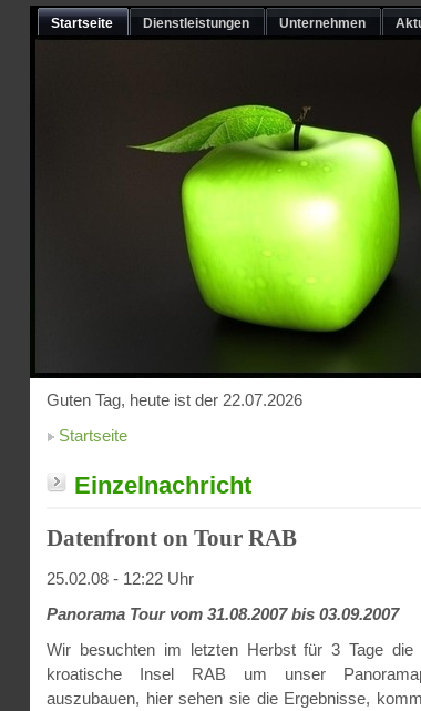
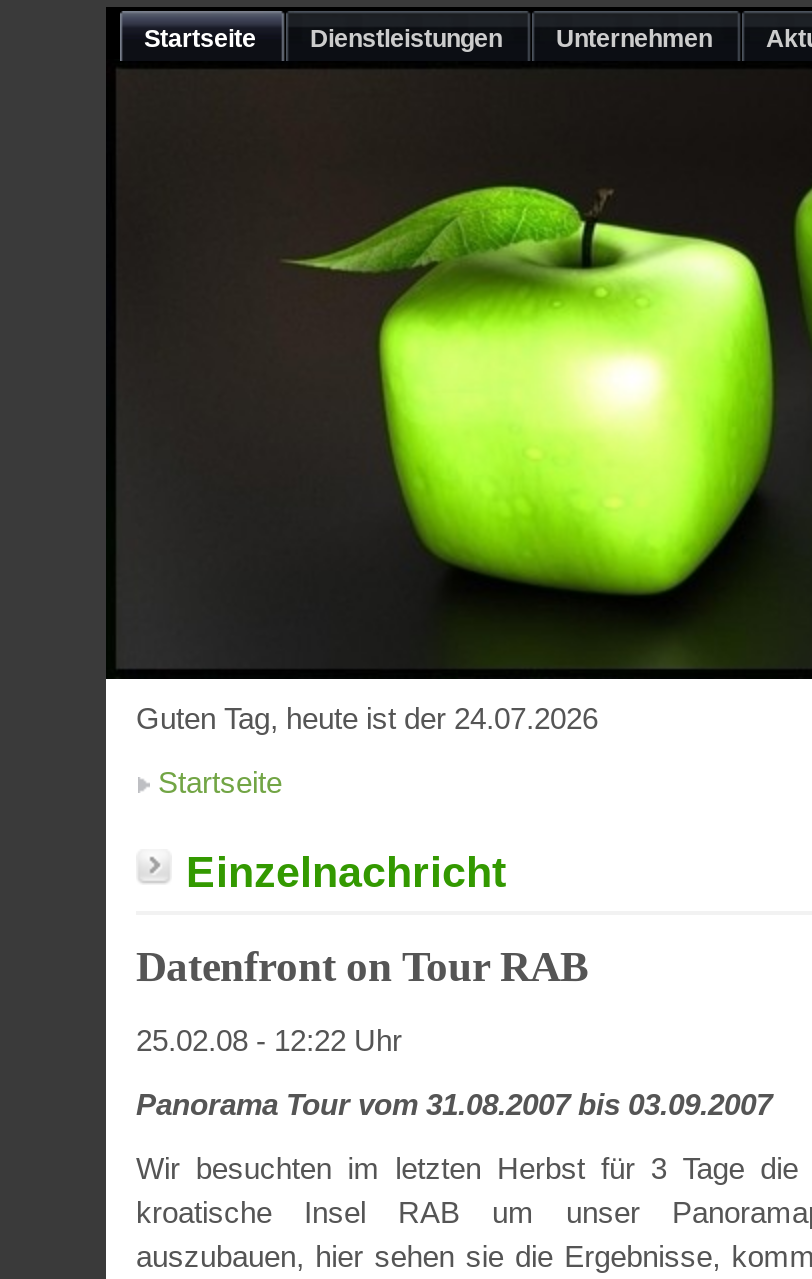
[47,390,302,409] Guten Tag, heute ist der 22.07.2026 -> [136,701,598,735] Guten Tag, heute ist der 24.07.2026

